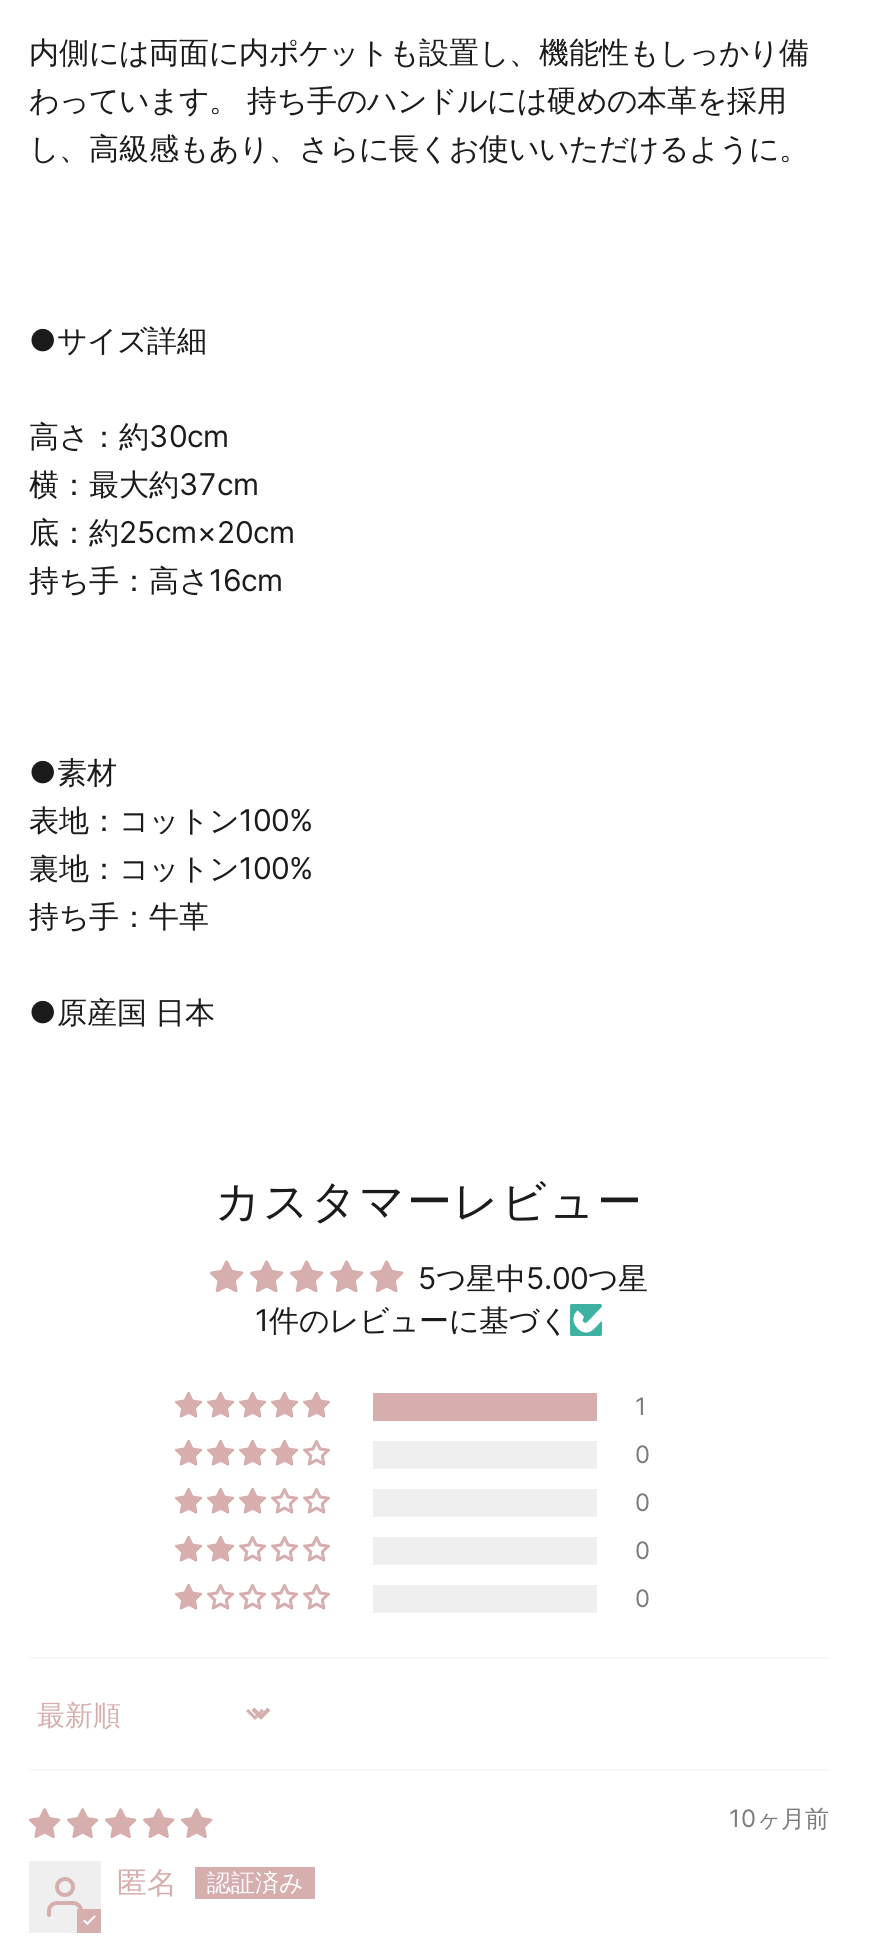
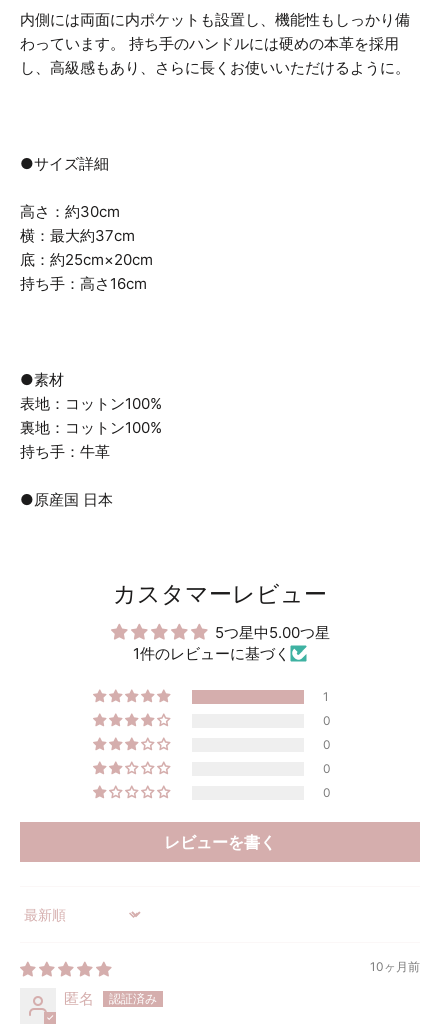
none -> [164,832,276,852] レビューを書く

